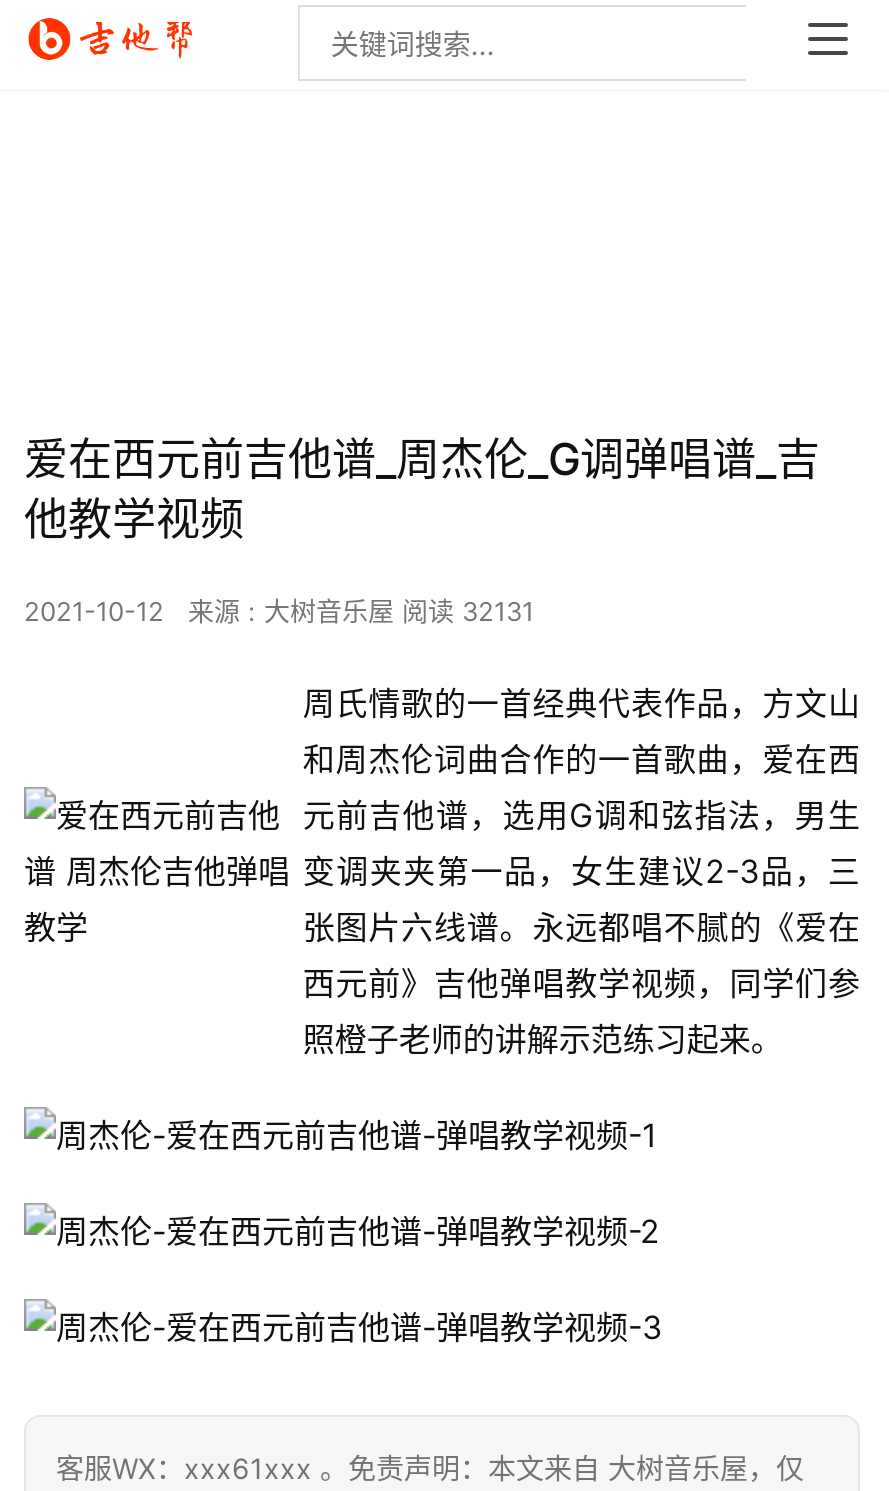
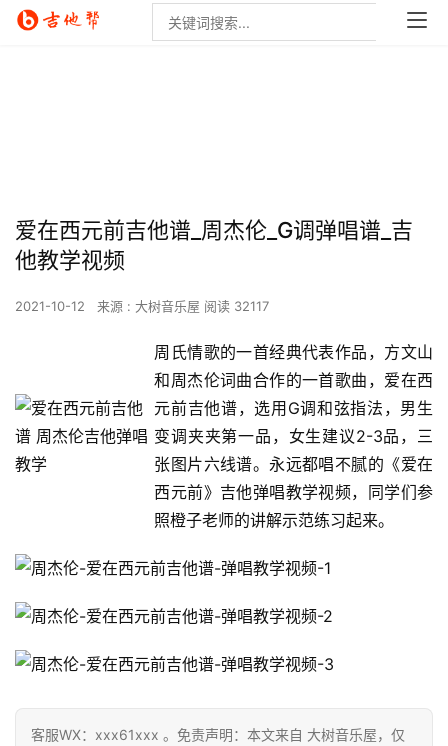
[24,595,534,627] 2021-10-12 来源 : 大树音乐屋阅读 32131 -> [15,298,269,314] 2021-10-12 来源 : 大树音乐屋阅读 32117

